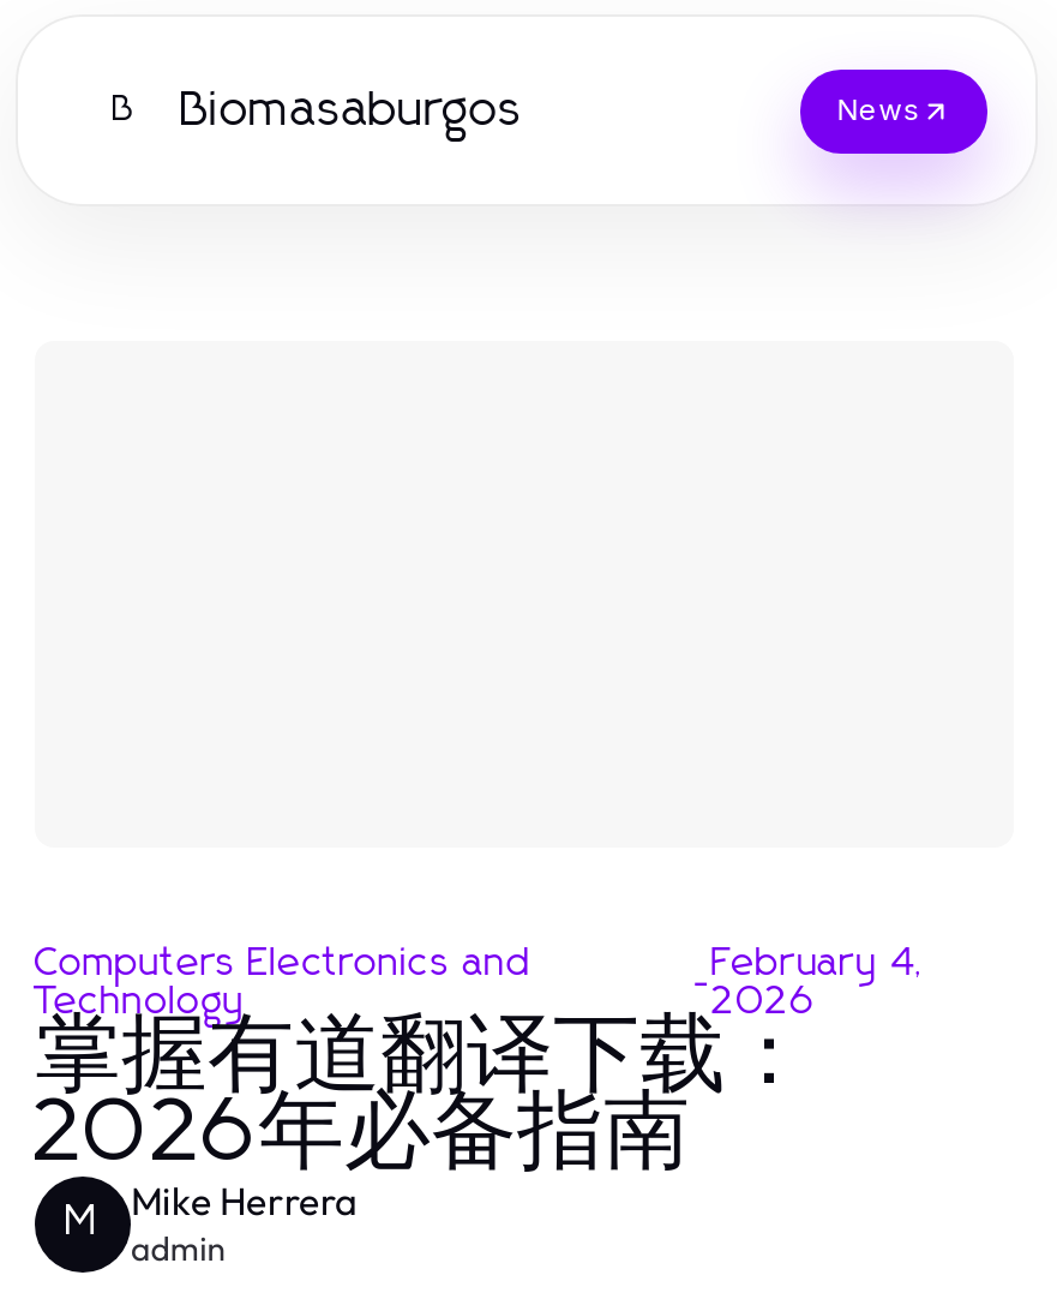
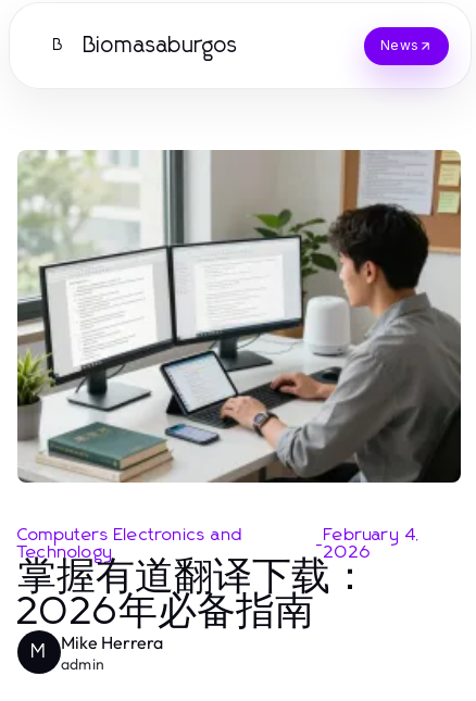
none -> [16,149,462,484] [image]

